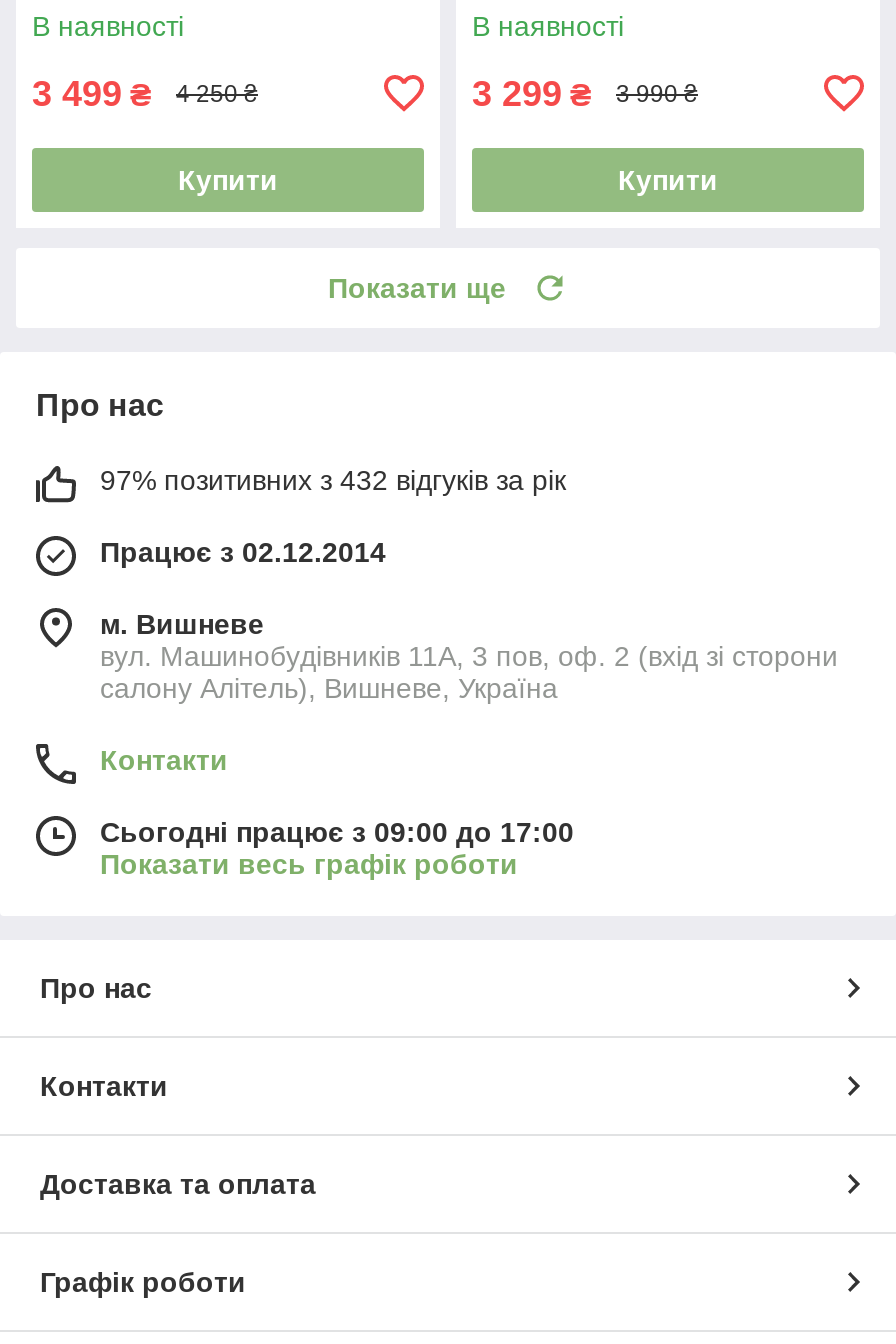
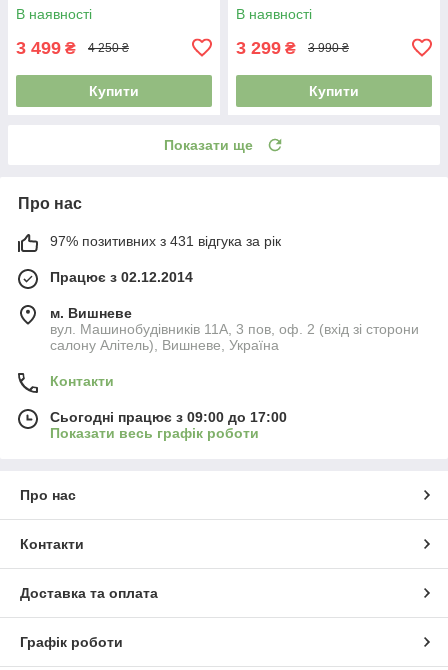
[100,464,566,496] 97% позитивних з 432 відгуків за рік -> [50,233,281,249] 97% позитивних з 431 відгука за рік

